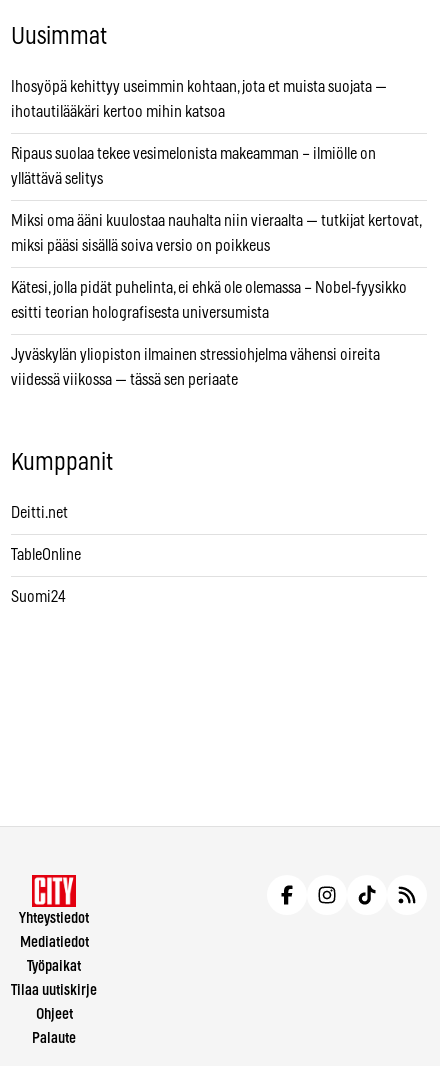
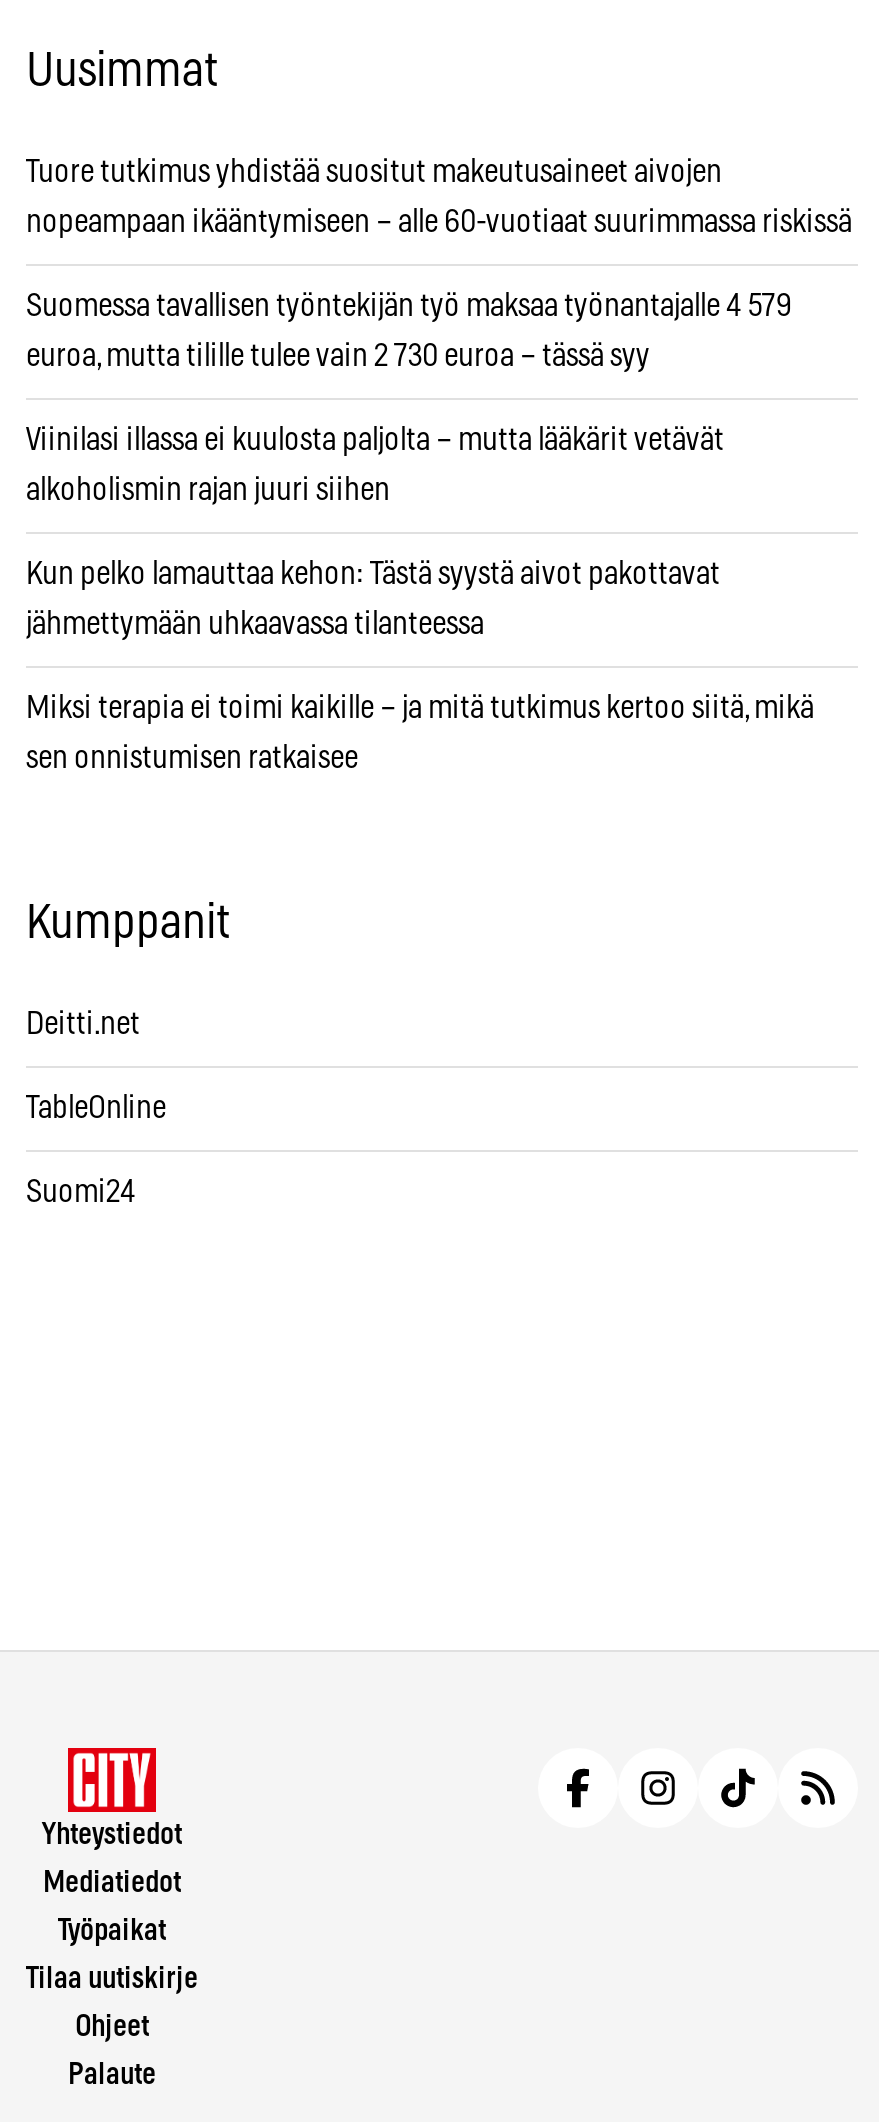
[11,79,387,95] Ihosyöpä kehittyy useimmin kohtaan, jota et muista suojata — -> [26,157,722,189] Tuore tutkimus yhdistää suositut makeutusaineet aivojen
[11,104,225,120] ihotautilääkäri kertoo mihin katsoa -> [26,207,852,239] nopeampaan ikääntymiseen – alle 60-vuotiaat suurimmassa riskissä
[11,146,376,162] Ripaus suolaa tekee vesimelonista makeamman – ilmiölle on -> [26,291,792,323] Suomessa tavallisen työntekijän työ maksaa työnantajalle 4 579
[11,171,103,187] yllättävä selitys -> [26,341,650,373] euroa, mutta tilille tulee vain 2 730 euroa – tässä syy
[11,213,421,229] Miksi oma ääni kuulostaa nauhalta niin vieraalta — tutkijat kertovat, -> [26,425,724,457] Viinilasi illassa ei kuulosta paljolta – mutta lääkärit vetävät
[11,238,270,254] miksi pääsi sisällä soiva versio on poikkeus -> [26,475,390,507] alkoholismin rajan juuri siihen
[11,280,407,296] Kätesi, jolla pidät puhelinta, ei ehkä ole olemassa – Nobel-fyysikko -> [26,559,720,591] Kun pelko lamauttaa kehon: Tästä syystä aivot pakottavat
[11,305,269,321] esitti teorian holografisesta universumista -> [26,609,484,641] jähmettymään uhkaavassa tilanteessa
[11,347,380,363] Jyväskylän yliopiston ilmainen stressiohjelma vähensi oireita -> [26,693,814,725] Miksi terapia ei toimi kaikille – ja mitä tutkimus kertoo siitä, mikä
[11,372,238,388] viidessä viikossa — tässä sen periaate -> [26,743,358,775] sen onnistumisen ratkaisee

